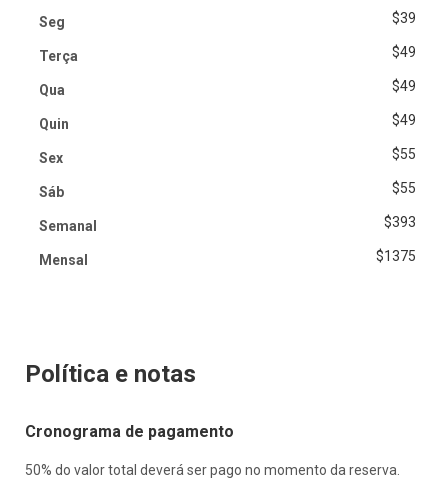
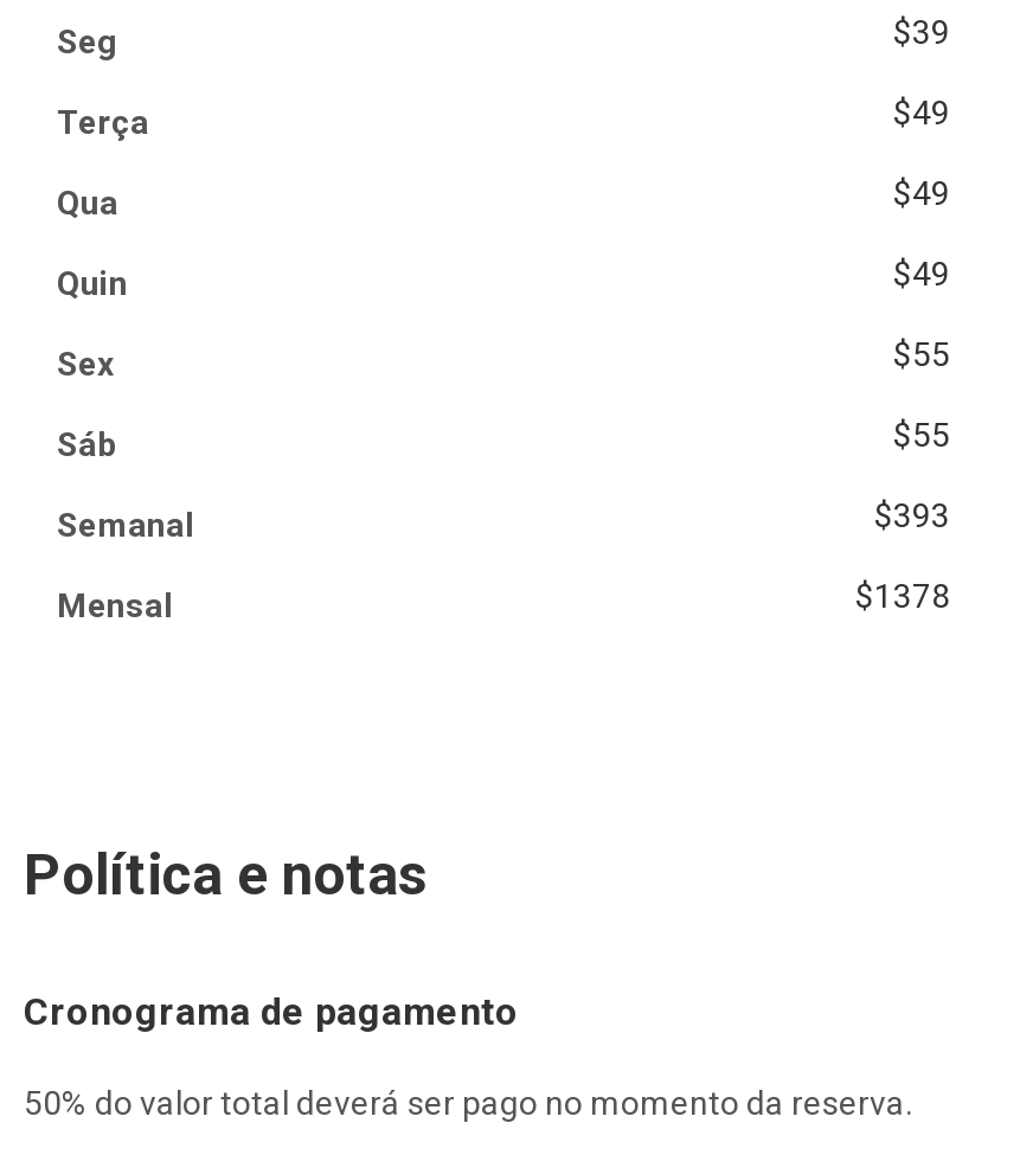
[375,248,415,264] $1375 -> [855,578,950,616] $1378

